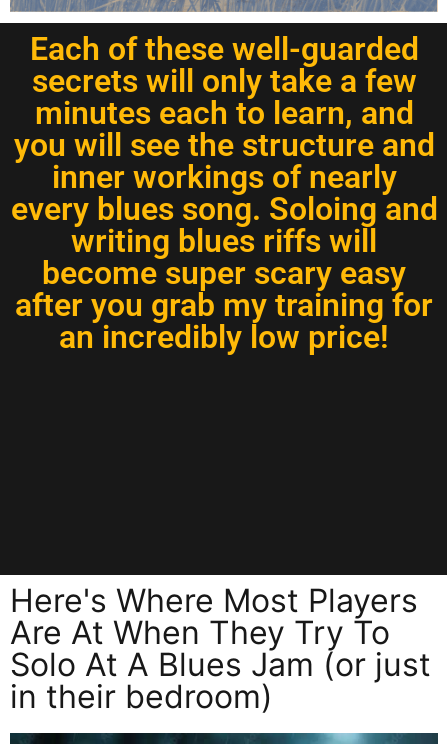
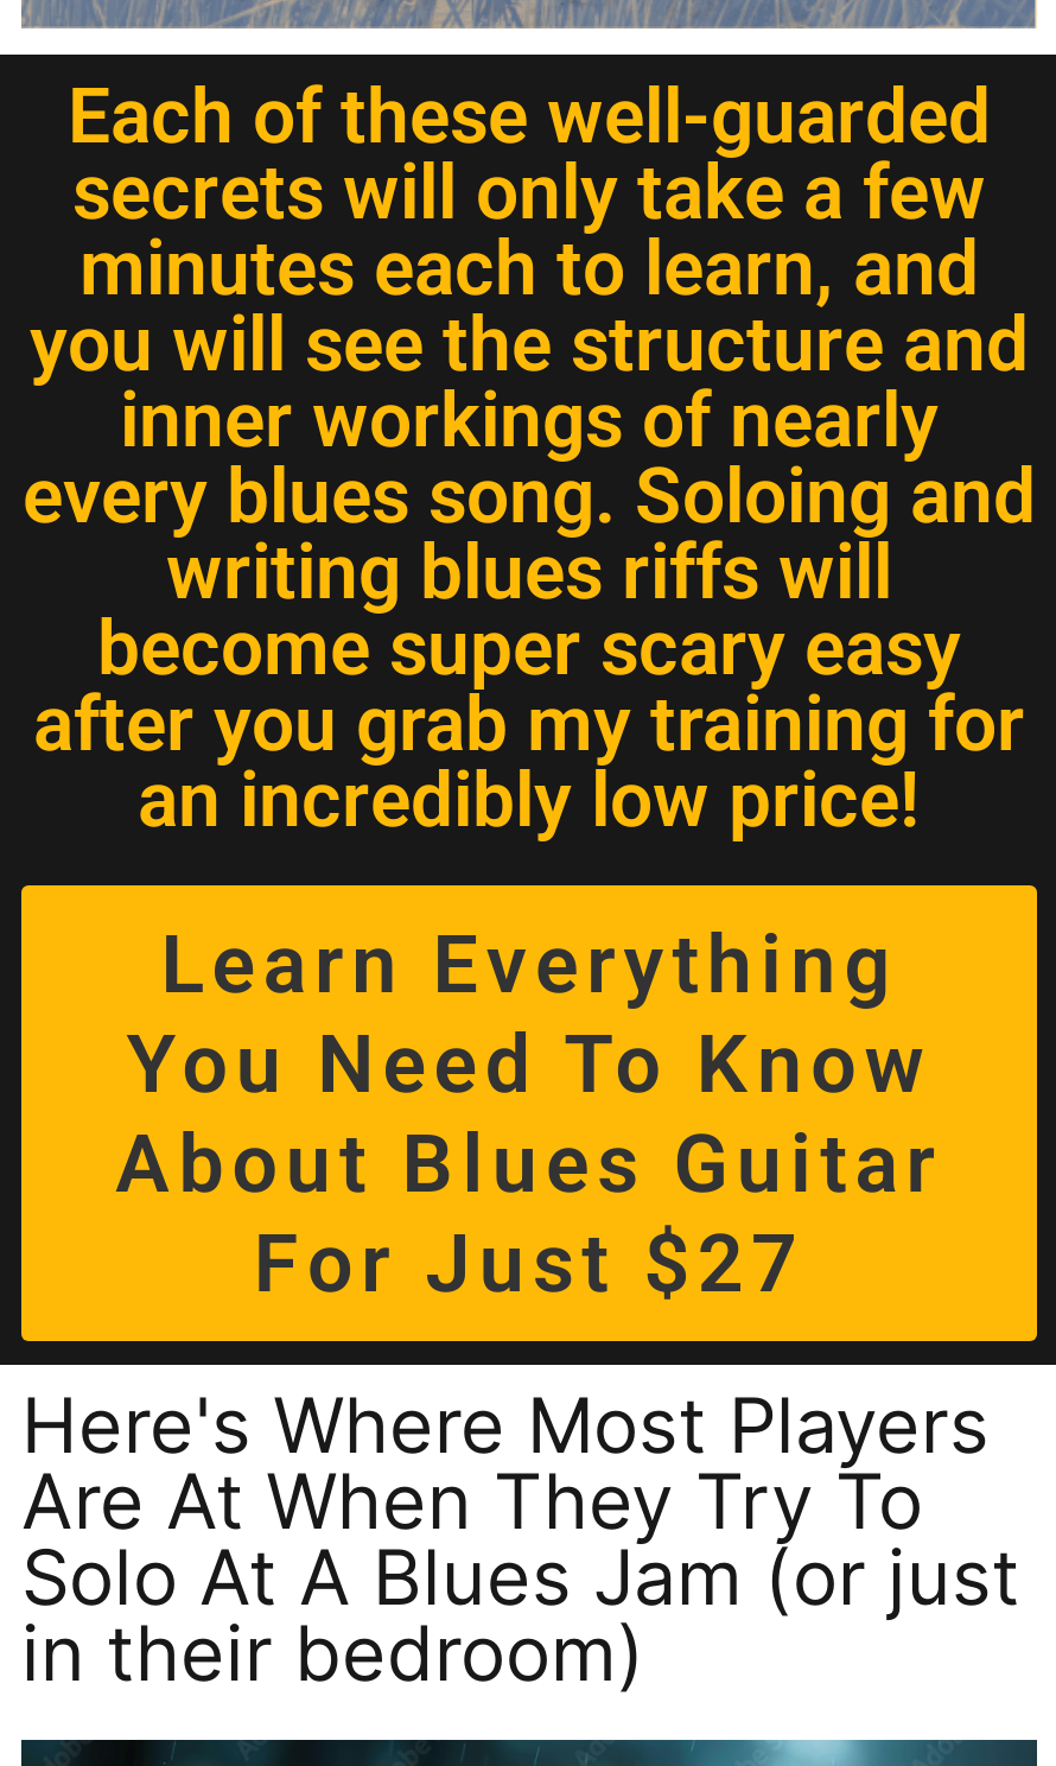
none -> [19,883,1039,1343] [image] | Learn Everything | You Need To Know | About Blues Guitar | For Just $27

